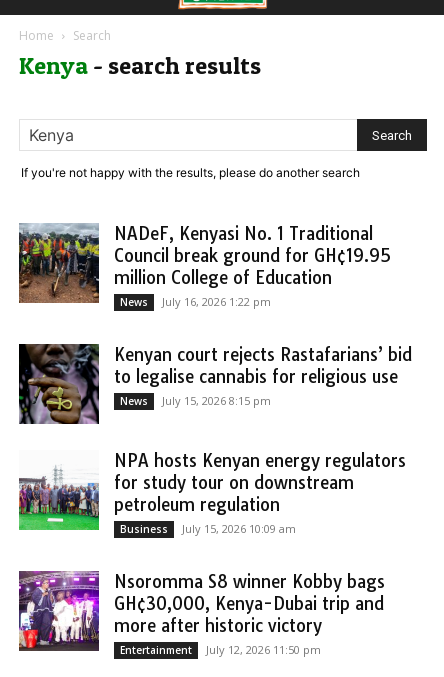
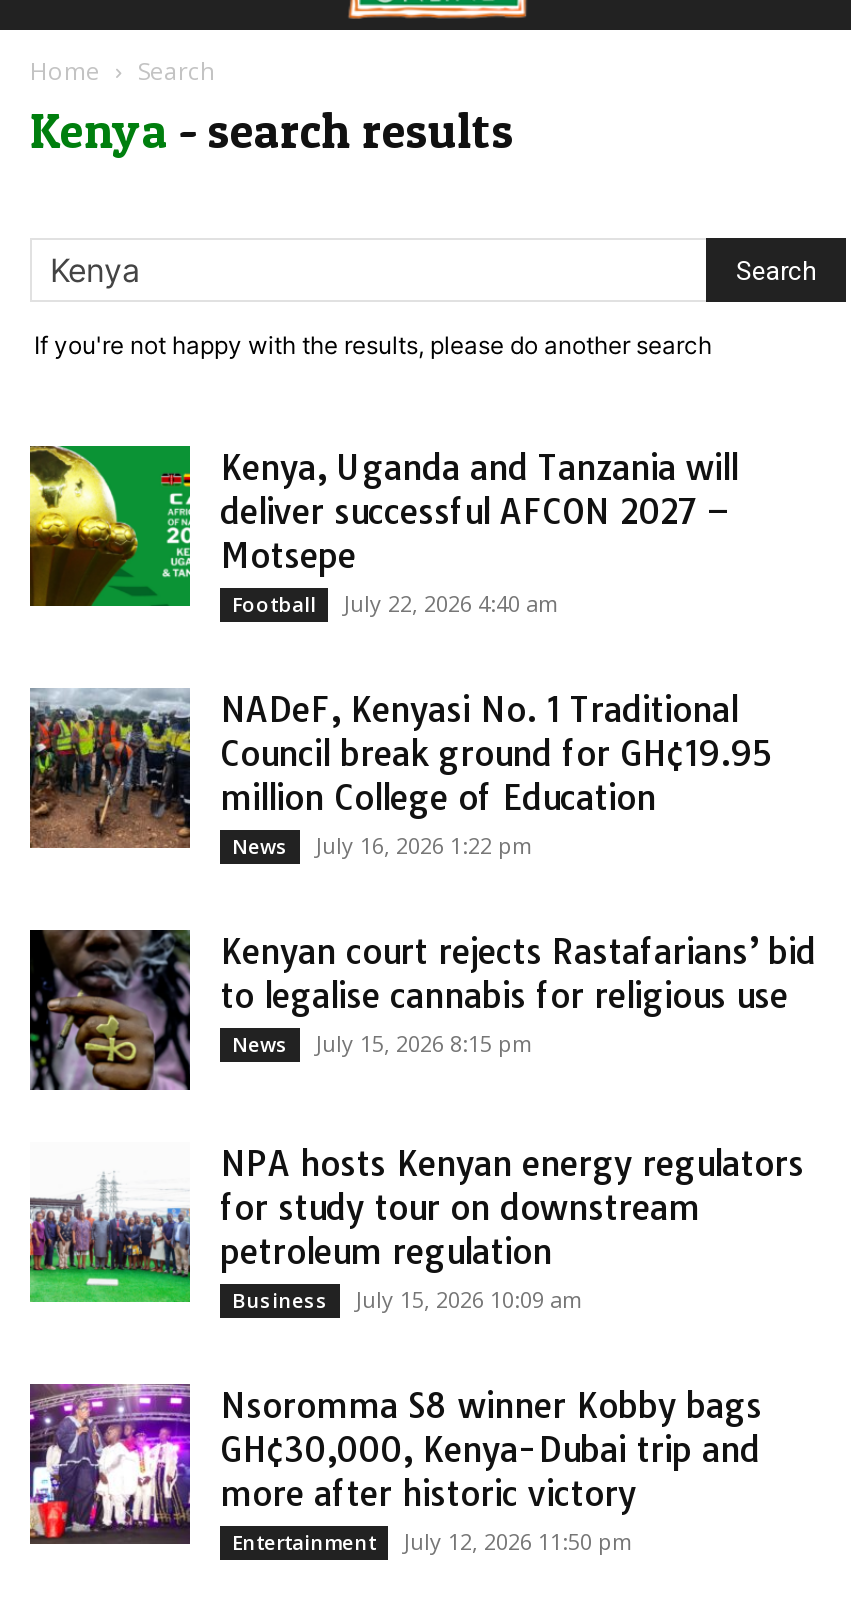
none -> [28,444,738,618] [image] | Kenya, Uganda and Tanzania will | deliver successful AFCON 2027 – | Motsepe | Football | July 22, 2026 4:40 am

